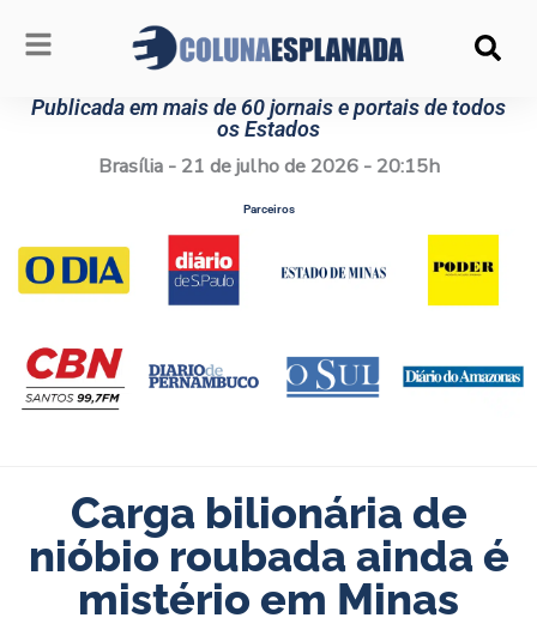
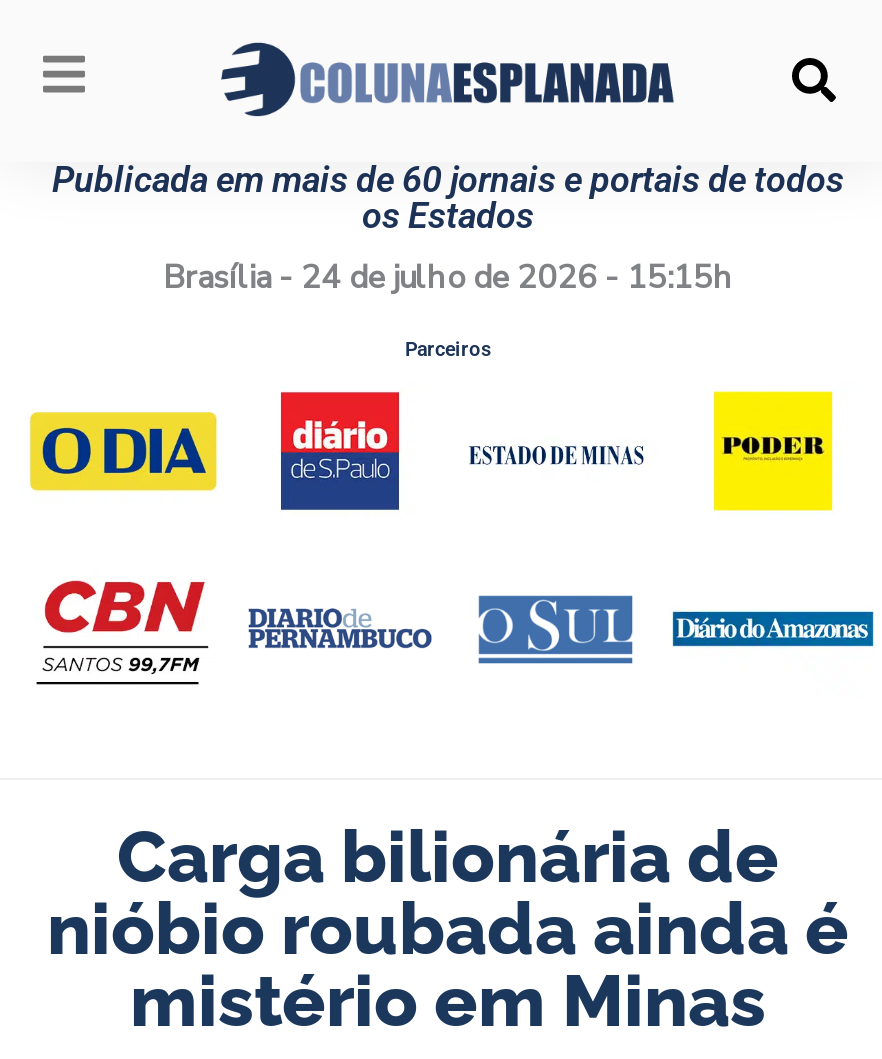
[98,152,439,180] Brasília - 21 de julho de 2026 - 20:15h -> [163,254,733,300] Brasília - 24 de julho de 2026 - 15:15h

